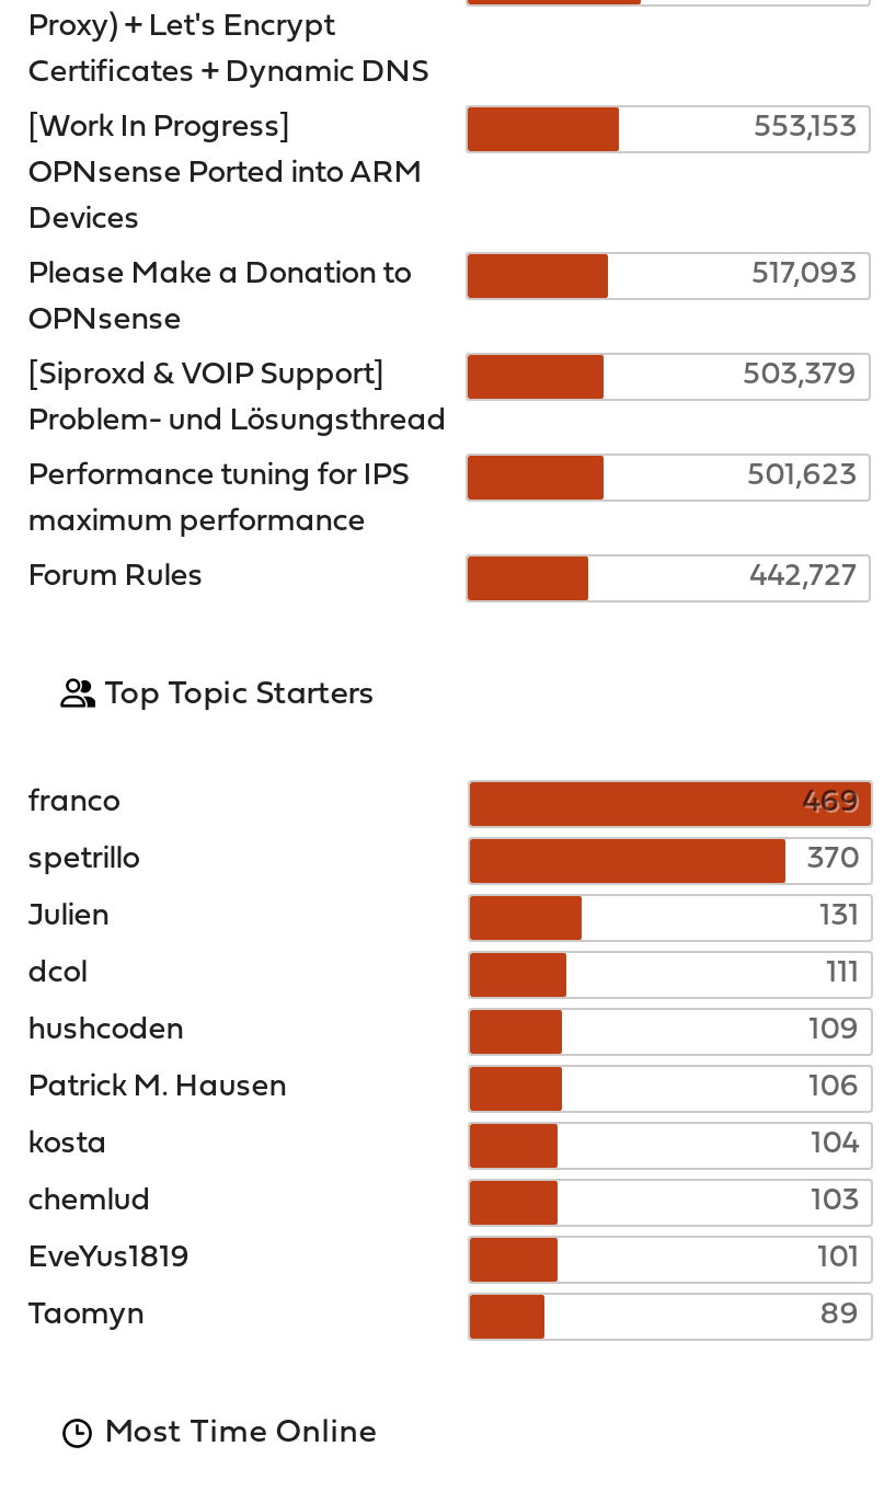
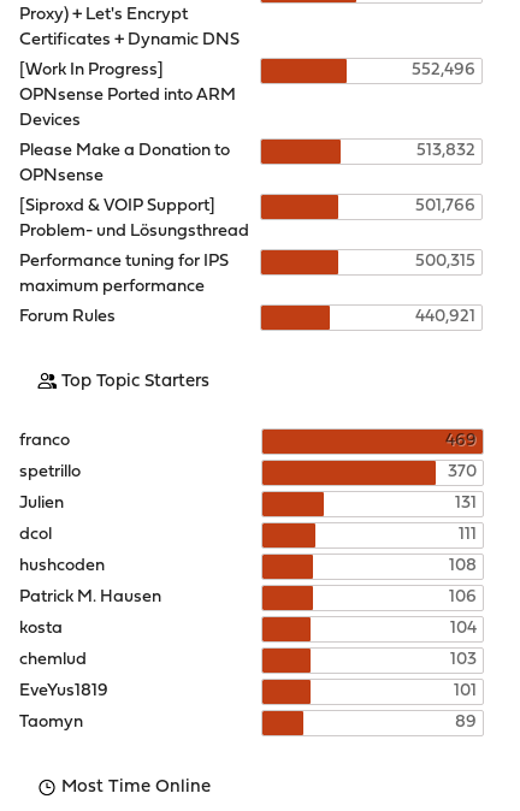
[754,111,857,144] 553,153 -> [411,61,475,79] 552,496
[752,258,857,291] 517,093 -> [416,142,475,160] 513,832
[743,359,857,392] 503,379 -> [415,197,475,215] 501,766
[747,459,857,492] 501,623 -> [415,252,475,270] 500,315
[749,560,857,593] 442,727 -> [415,308,475,326] 440,921
[809,1014,859,1047] 109 -> [449,557,476,575] 108

